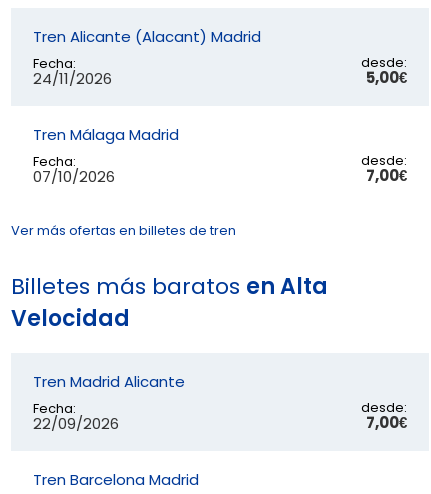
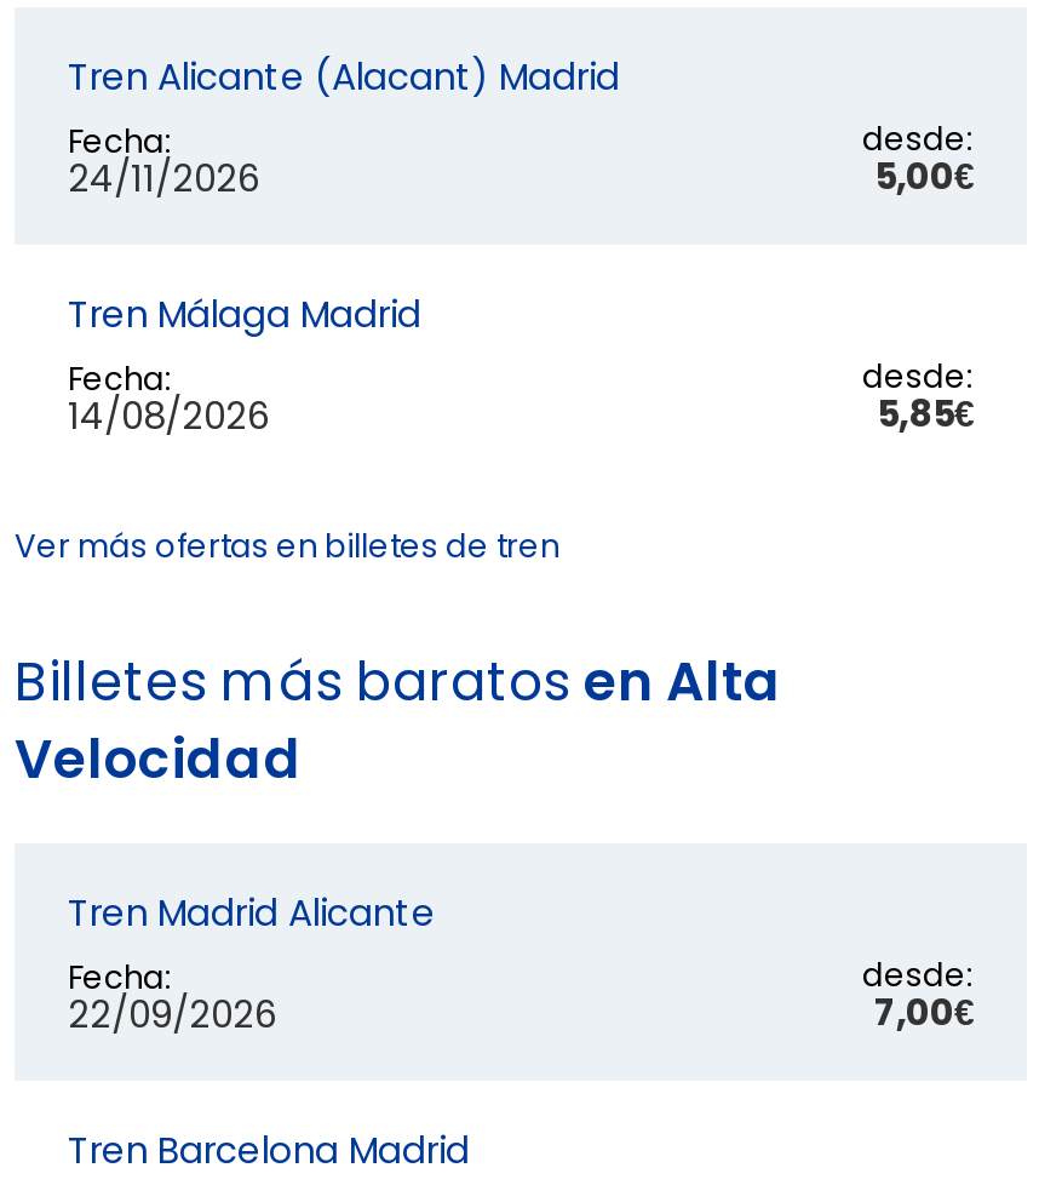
[33,166,115,187] 07/10/2026 -> [68,390,269,441] 14/08/2026
[366,165,407,186] 7,00€ -> [877,388,974,439] 5,85€

